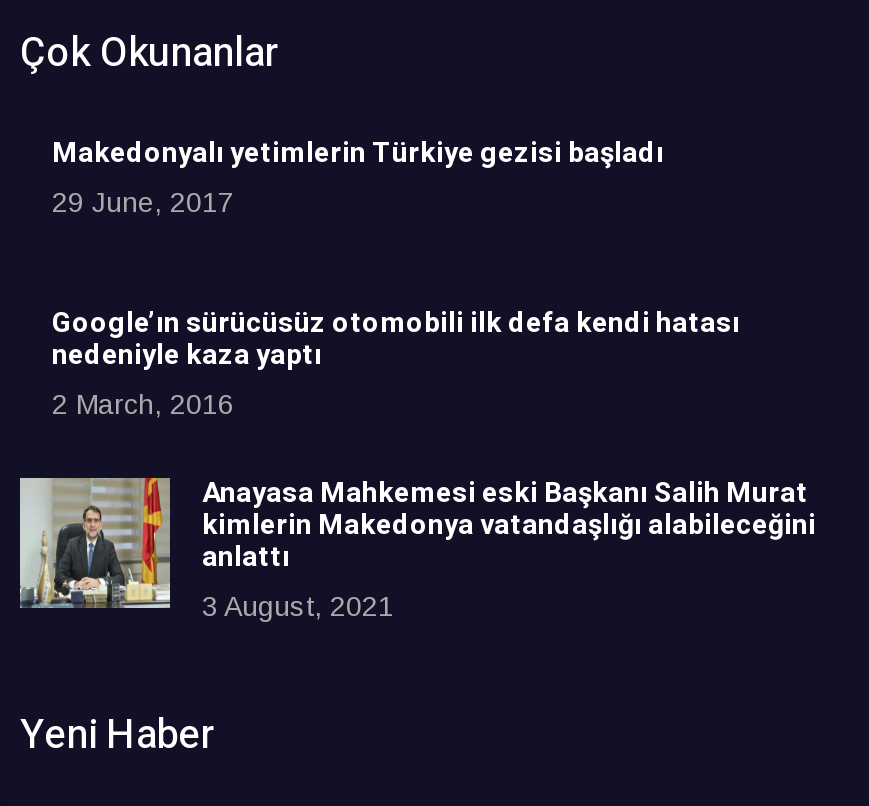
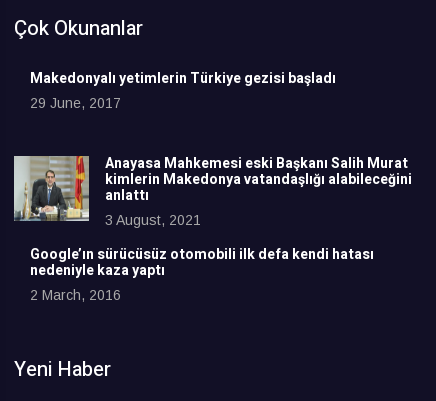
moved [52,302,740,420] -> [30,244,374,303]: Google’ın sürücüsüz otomobili ilk defa kendi hatası | nedeniyle kaza yaptı | 2 March, 2016
moved [20,472,816,622] -> [14,153,412,228]: [image] | Anayasa Mahkemesi eski Başkanı Salih Murat | kimlerin Makedonya vatandaşlığı alabileceğini | anlattı | 3 August, 2021

